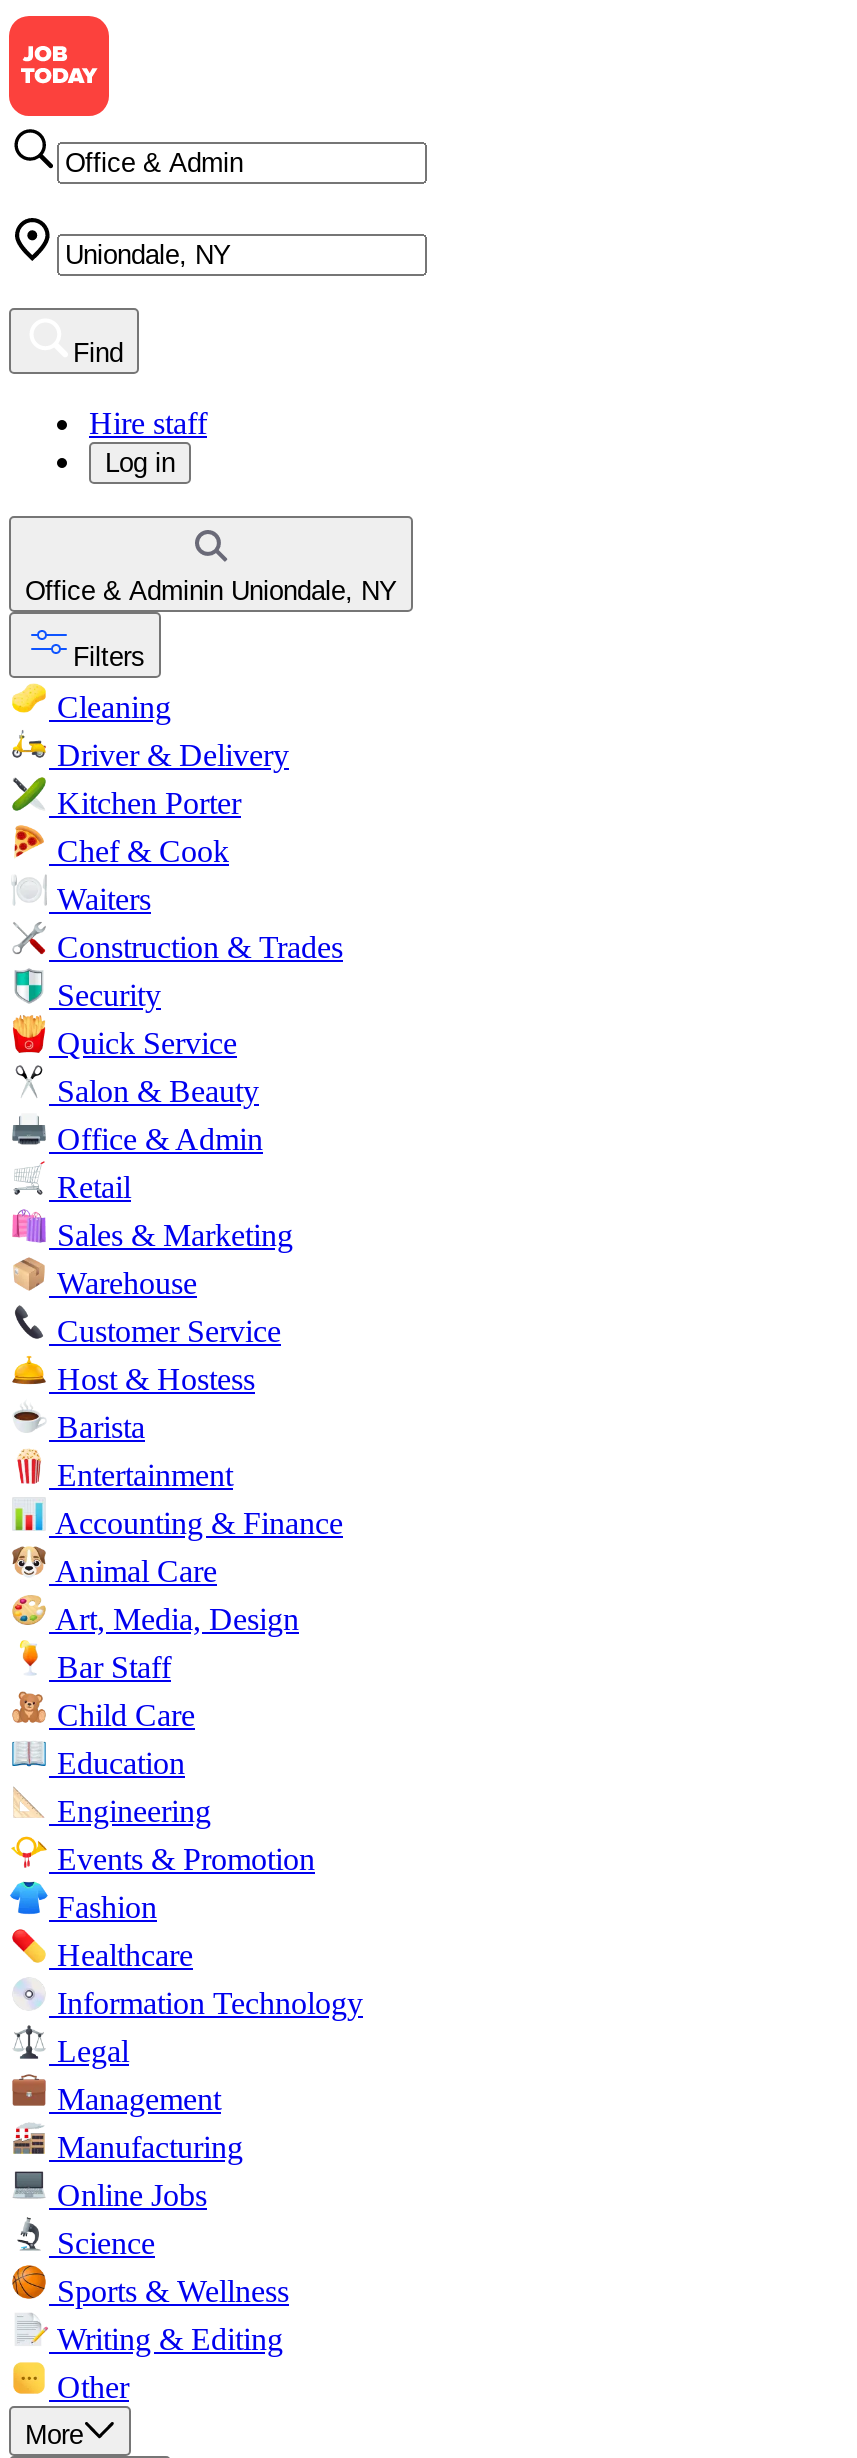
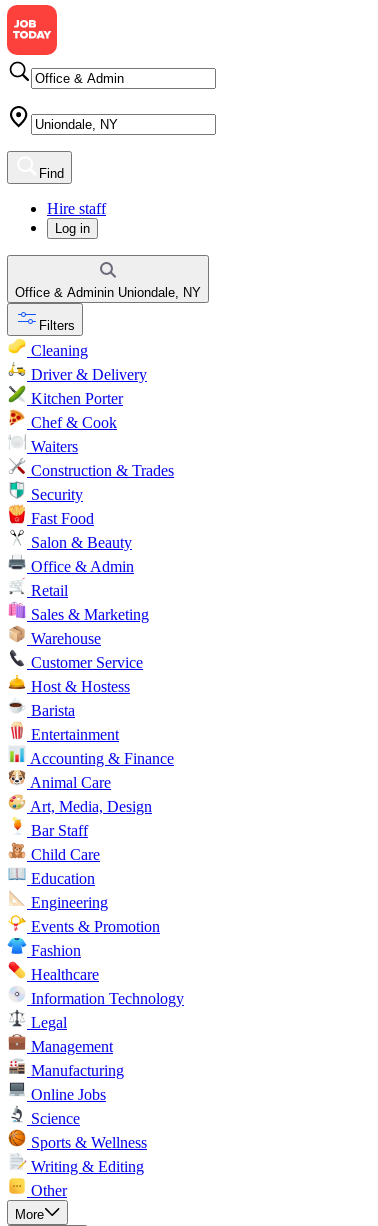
[57,1026,237,1060] Quick Service -> [31,510,94,527] Fast Food

